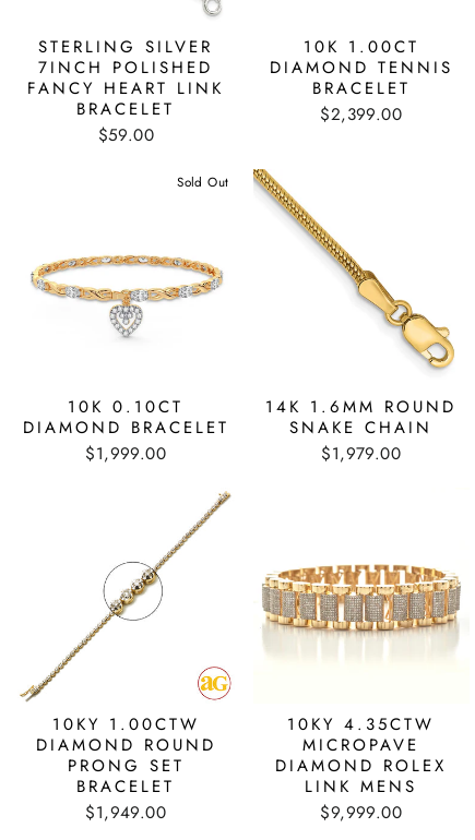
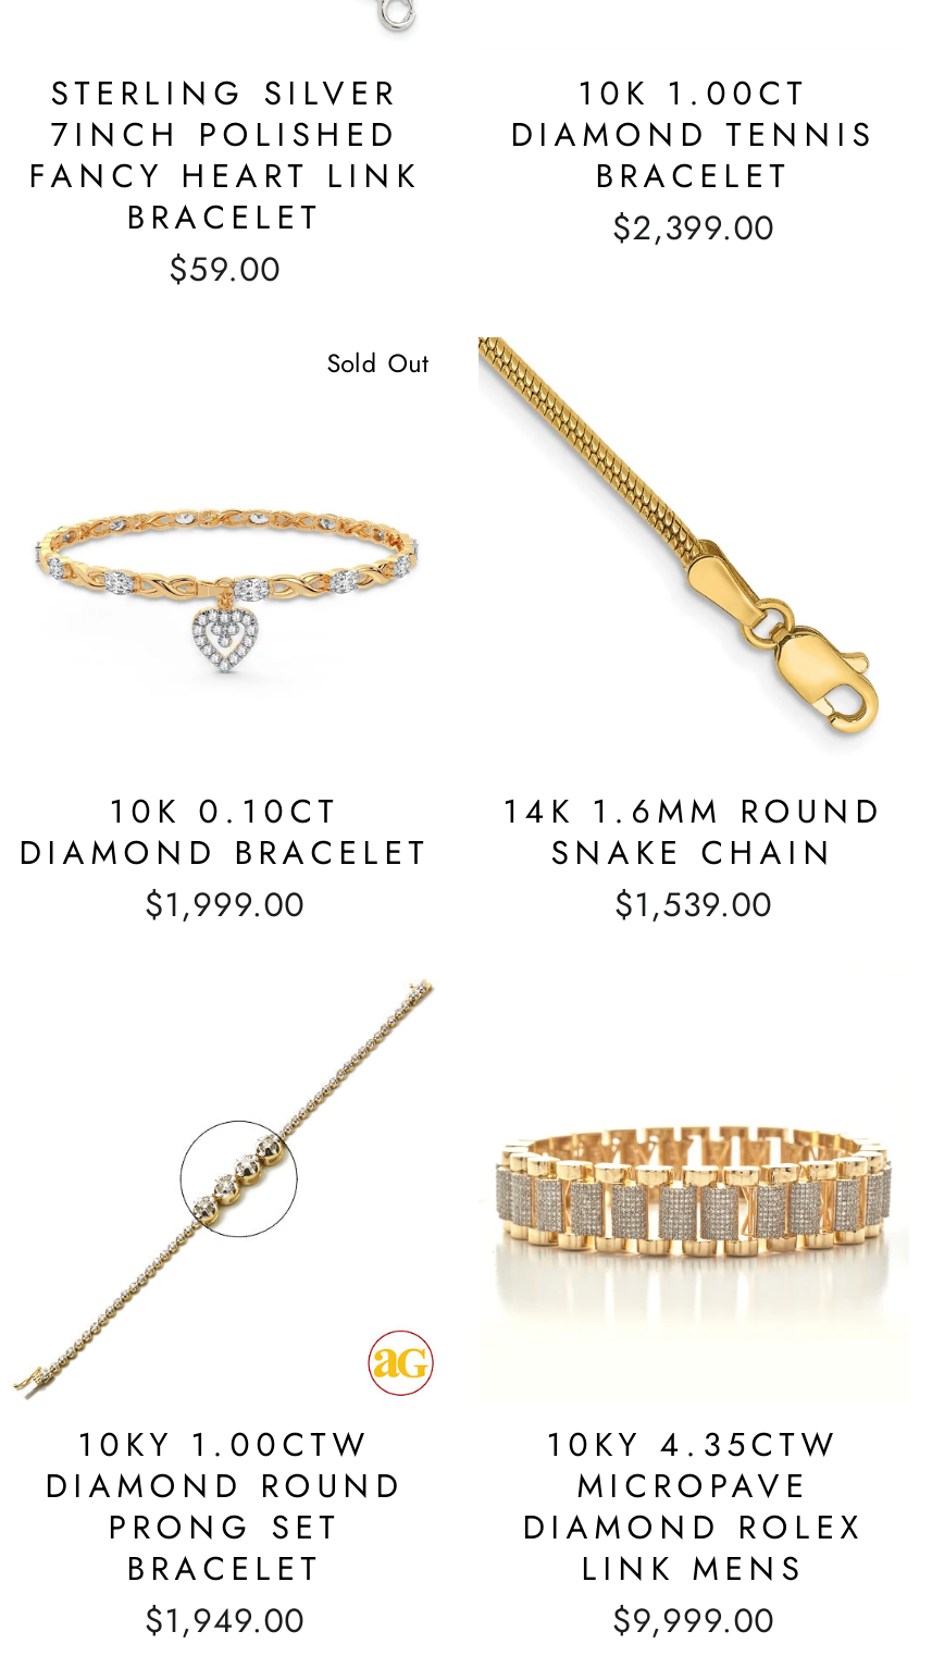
[321,441,401,465] $1,979.00 -> [614,880,772,928] $1,539.00

